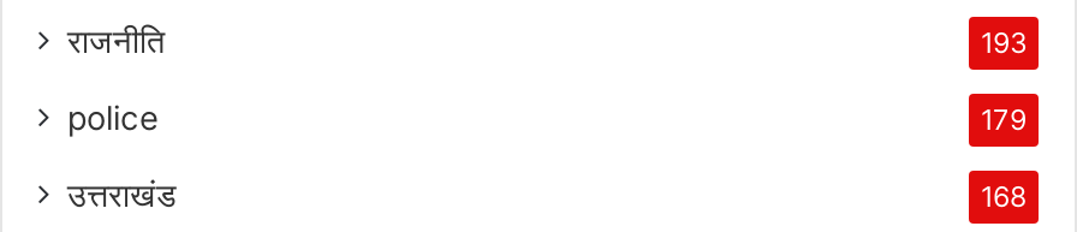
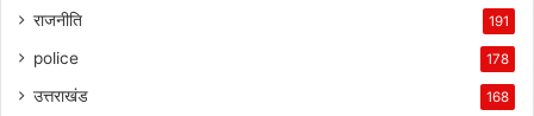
[981,26,1027,60] 193 -> [489,13,509,29] 191
[981,103,1027,137] 179 -> [486,51,509,67] 178

